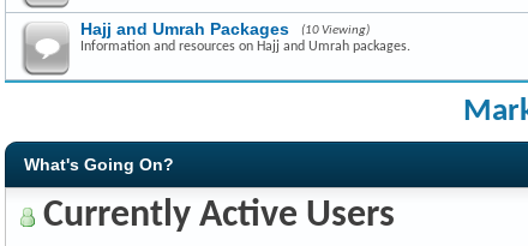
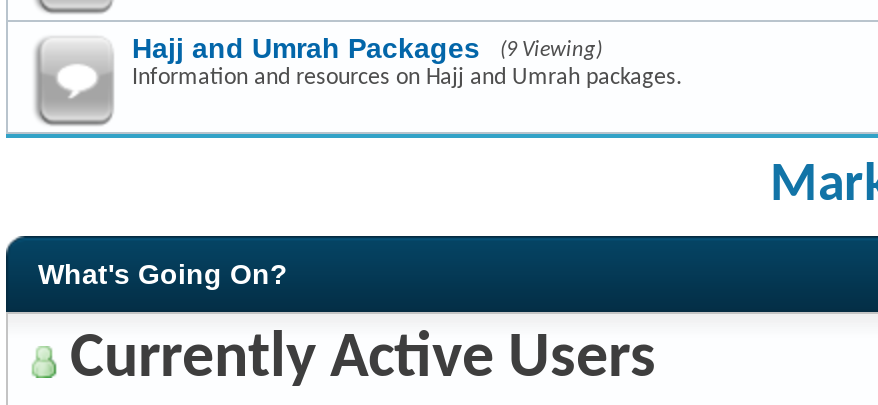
[80,19,370,39] Hajj and Umrah Packages (10 Viewing) -> [132,32,602,64] Hajj and Umrah Packages (9 Viewing)

